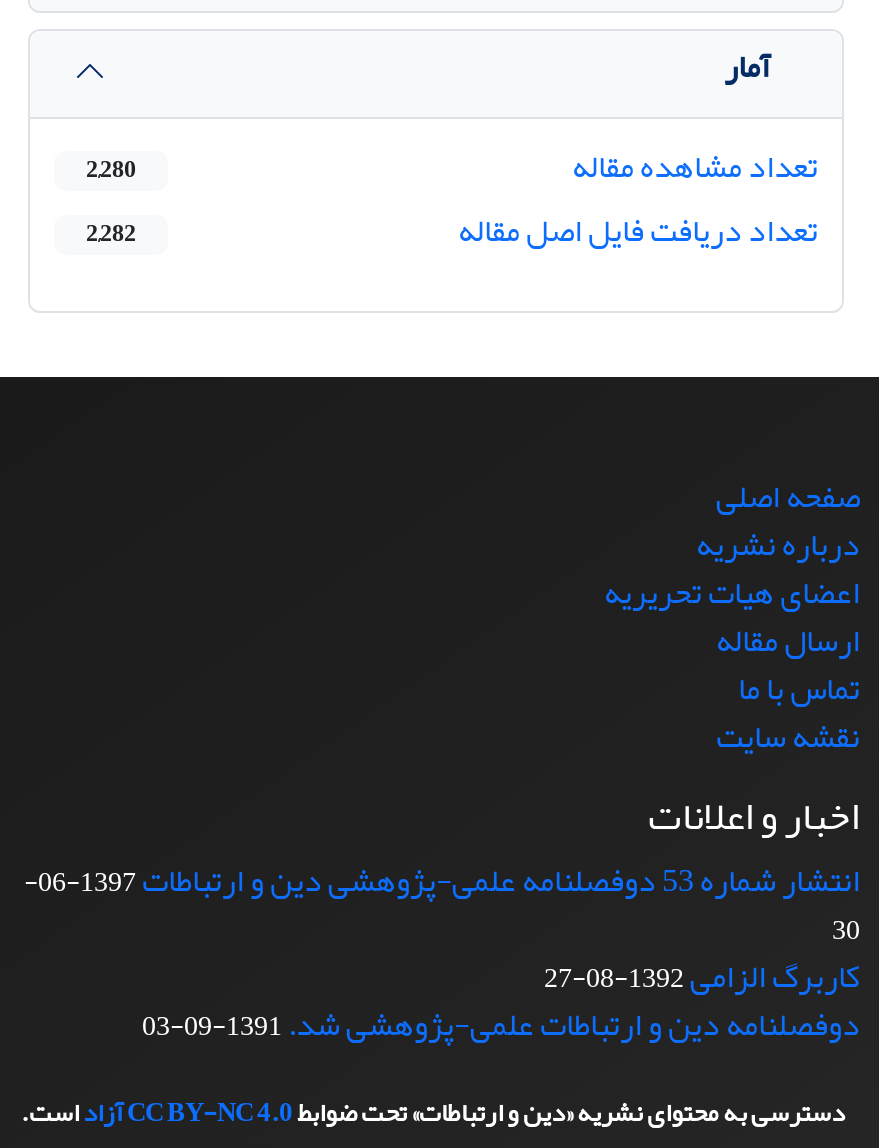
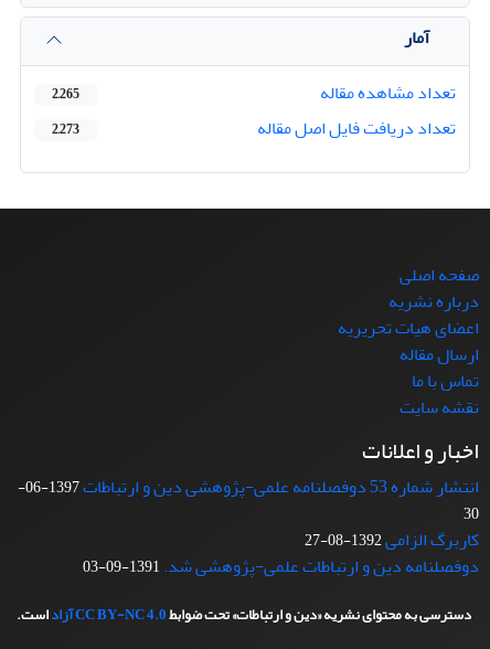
[86,147,136,193] 2,280 -> [52,82,79,107] 2,265
[86,211,136,257] 2,282 -> [52,117,79,143] 2,273

